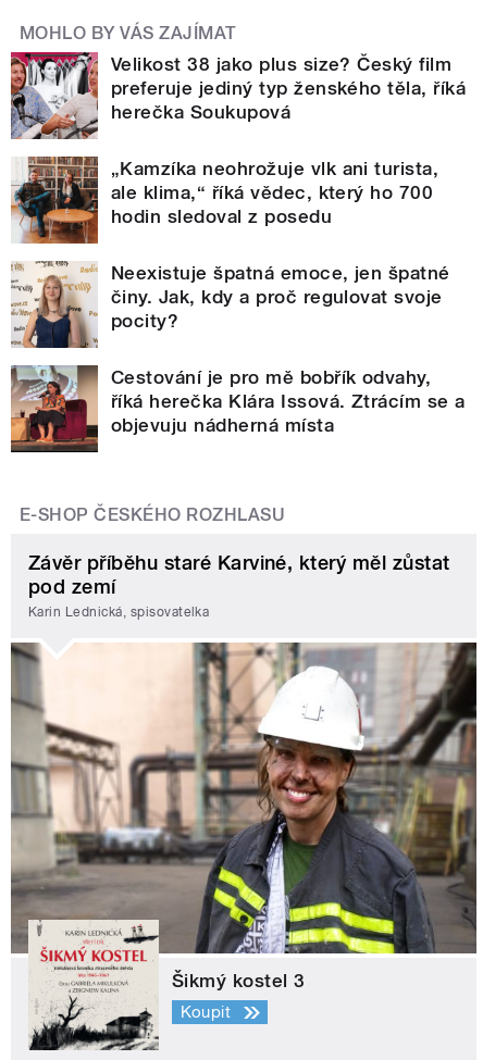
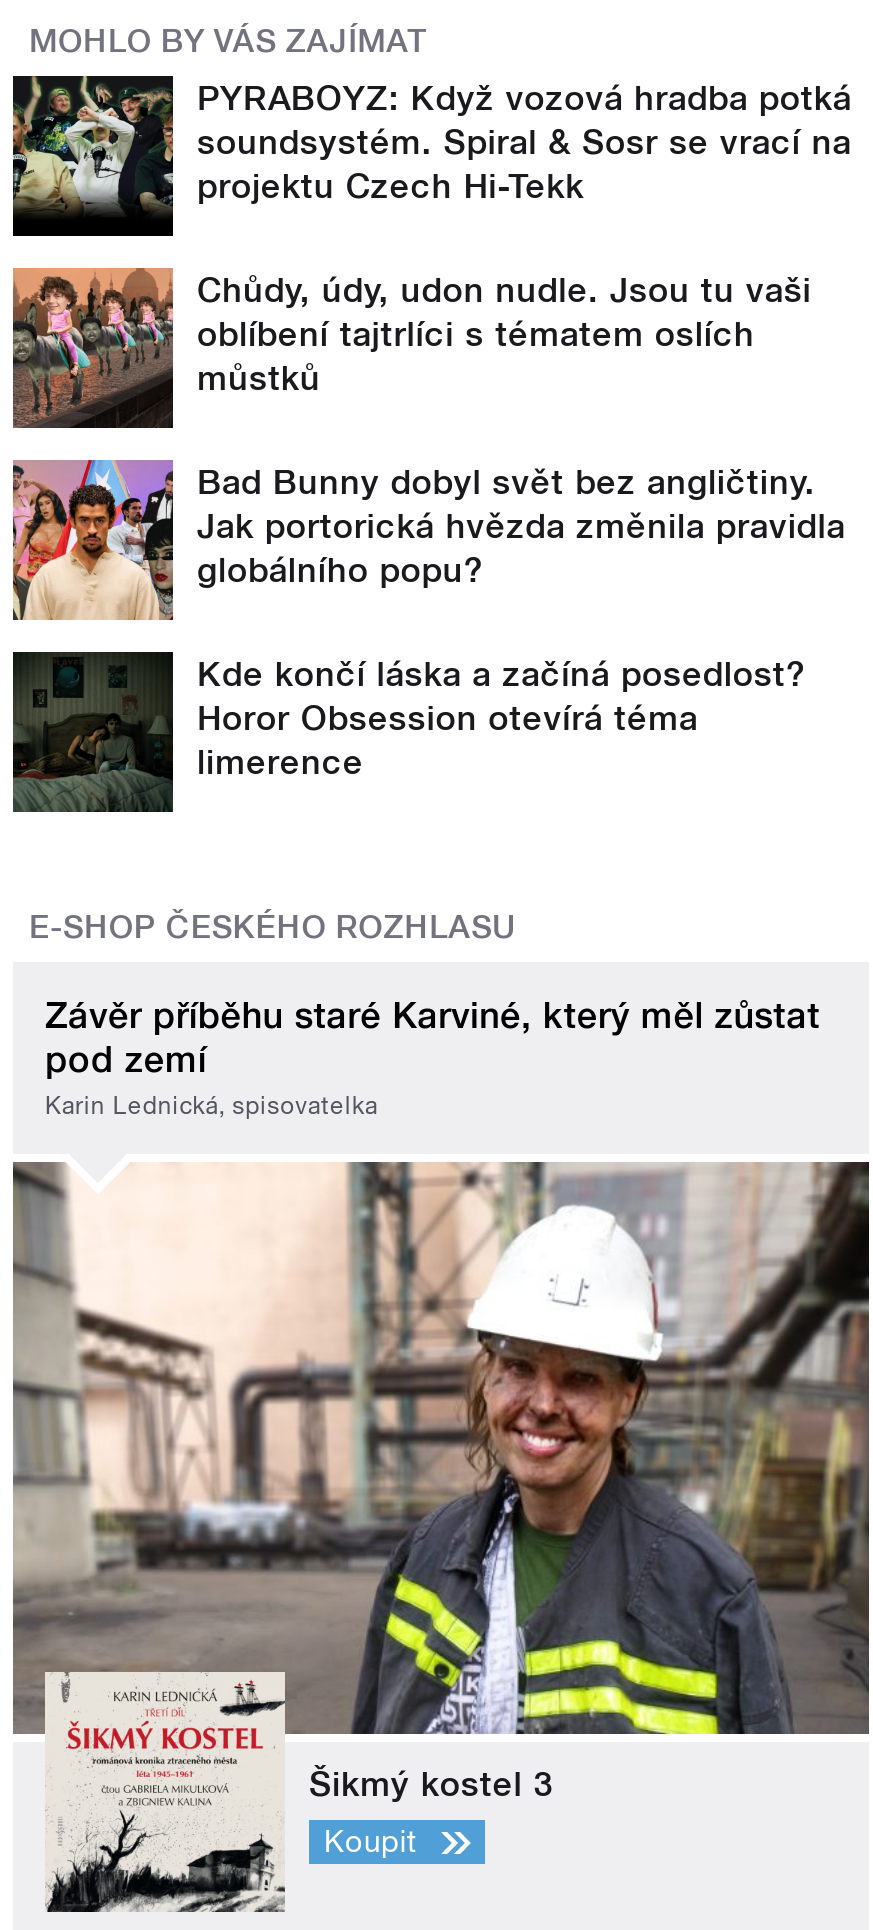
[10,51,466,140] [image] | Velikost 38 jako plus size? Český film | preferuje jediný typ ženského těla, říká | herečka Soukupová -> [11,74,852,238] [image] | PYRABOYZ: Když vozová hradba potká | soundsystém. Spiral & Sosr se vrací na | projektu Czech Hi-Tekk
[10,155,439,245] [image] | „Kamzíka neohrožuje vlk ani turista, | ale klima,“ říká vědec, který ho 700 | hodin sledoval z posedu -> [11,266,812,430] [image] | Chůdy, údy, udon nudle. Jsou tu vaši | oblíbení tajtrlíci s tématem oslích | můstků
[11,260,450,349] [image] | Neexistuje špatná emoce, jen špatné | činy. Jak, kdy a proč regulovat svoje | pocity? -> [11,458,845,620] [image] | Bad Bunny dobyl svět bez angličtiny. | Jak portorická hvězda změnila pravidla | globálního popu?
[10,364,465,451] [image] | Cestování je pro mě bobřík odvahy, | říká herečka Klára Issová. Ztrácím se a | objevuju nádherná místa -> [11,650,807,812] [image] | Kde končí láska a začíná posedlost? | Horor Obsession otevírá téma | limerence

